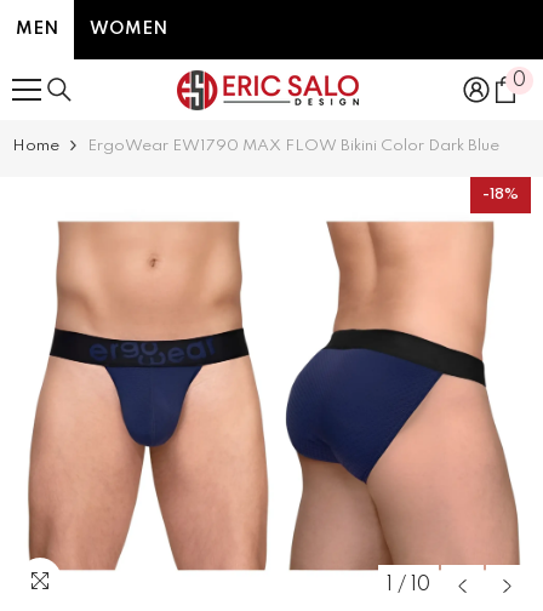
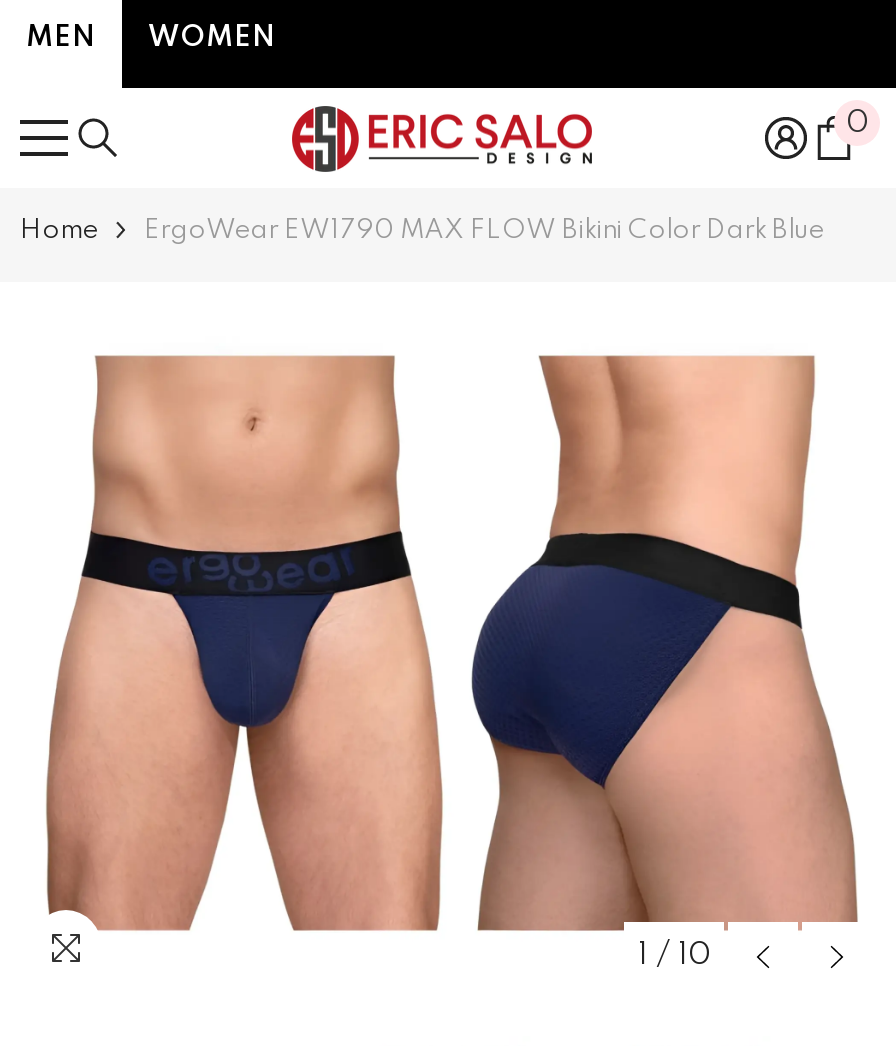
[482,188,519,202] -18% -> none

